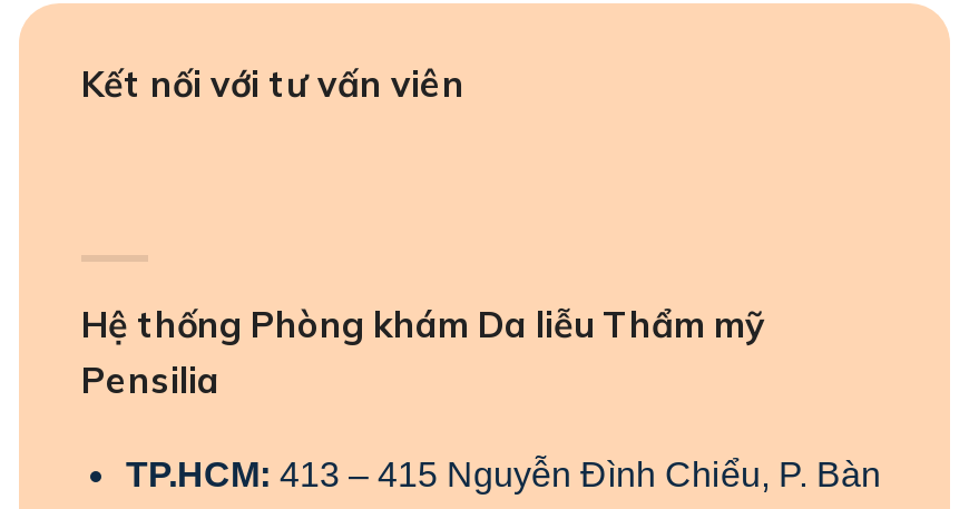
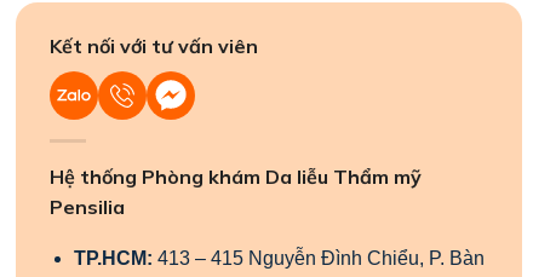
none -> [48,70,196,121] [image]

